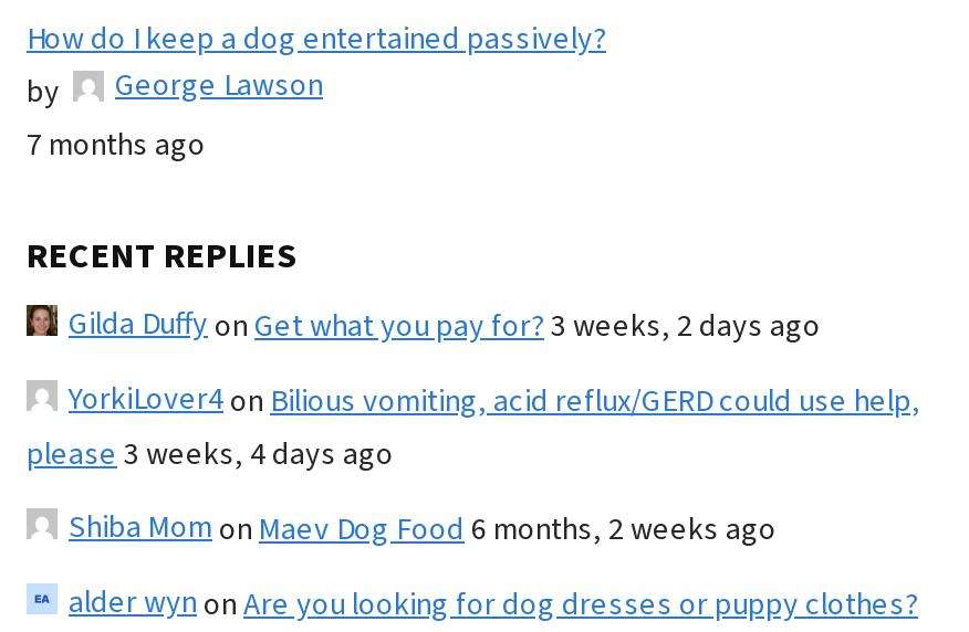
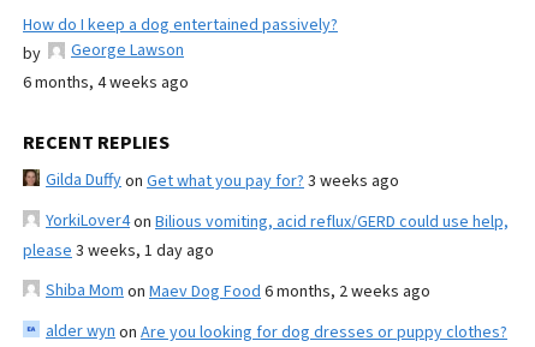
[27,123,206,167] 7 months ago -> [23,70,189,94] 6 months, 4 weeks ago
[69,302,821,348] Gilda Duffyon Get what you pay for? 3 weeks, 2 days ago -> [46,168,399,193] Gilda Duffyon Get what you pay for? 3 weeks ago
[27,432,394,477] please 3 weeks, 4 days ago -> [23,239,214,263] please 3 weeks, 1 day ago

